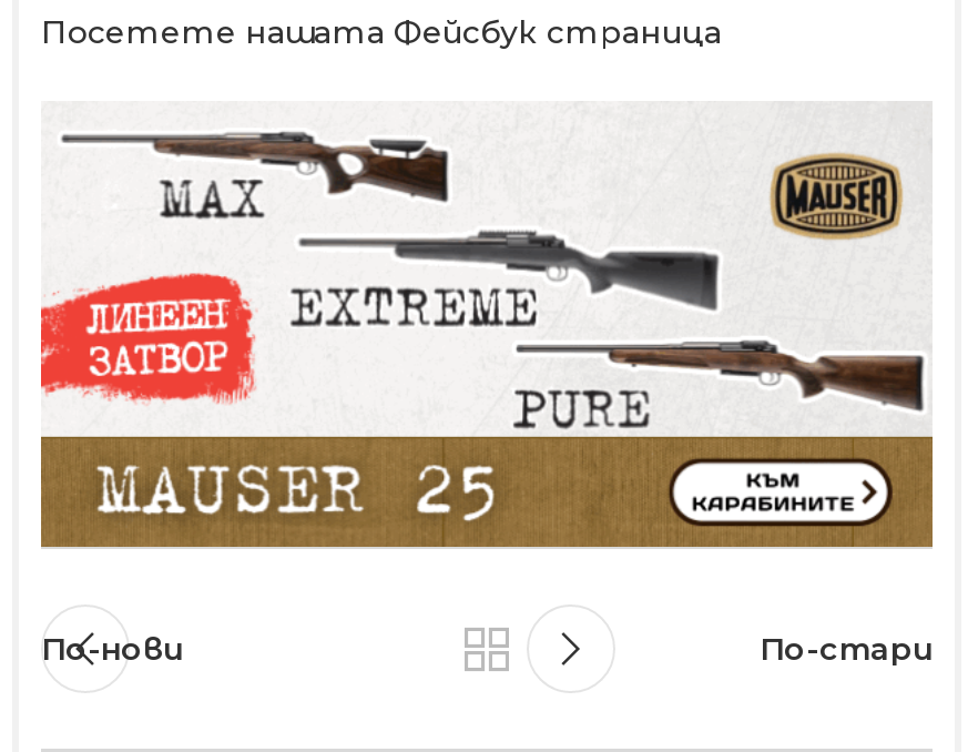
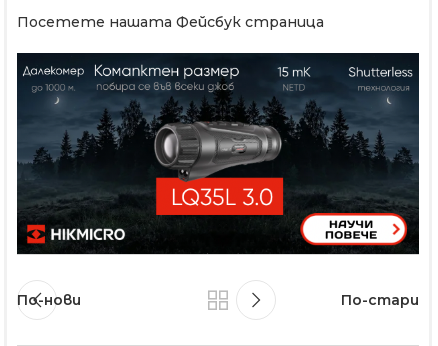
[39,102,935,548] [image] -> [16,52,420,254] [image]

